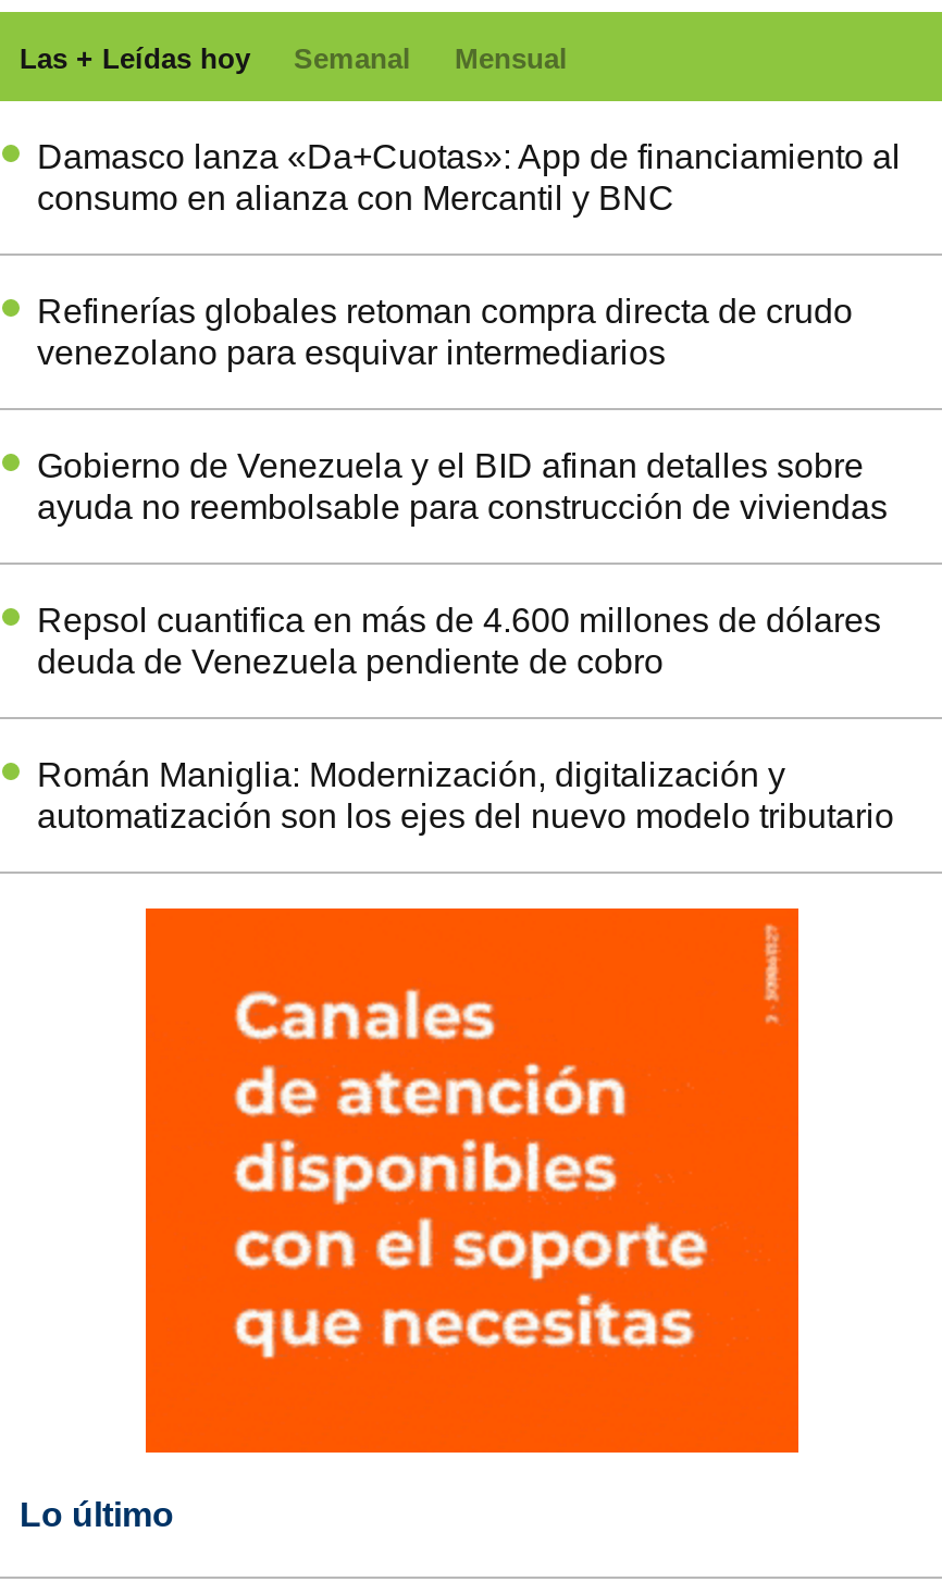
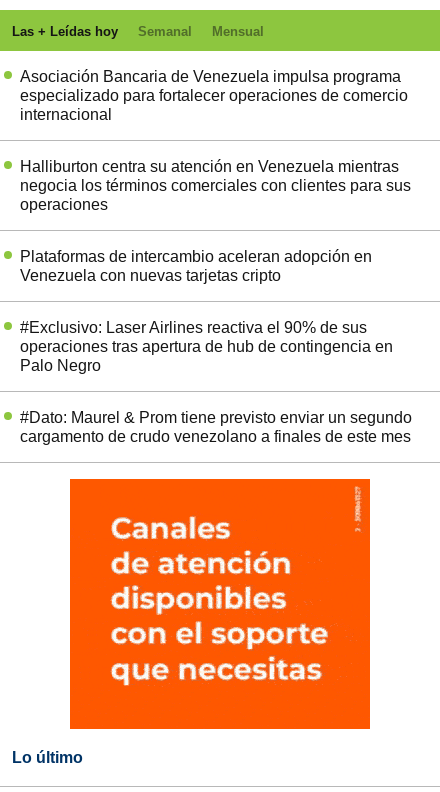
[37,138,901,216] Damasco lanza «Da+Cuotas»: App de financiamiento al | consumo en alianza con Mercantil y BNC -> [20,68,408,123] Asociación Bancaria de Venezuela impulsa programa | especializado para fortalecer operaciones de comercio | internacional
[37,292,853,371] Refinerías globales retoman compra directa de crudo | venezolano para esquivar intermediarios -> [20,158,411,213] Halliburton centra su atención en Venezuela mientras | negocia los términos comerciales con clientes para sus | operaciones
[37,447,888,525] Gobierno de Venezuela y el BID afinan detalles sobre | ayuda no reembolsable para construcción de viviendas -> [20,248,372,284] Plataformas de intercambio aceleran adopción en | Venezuela con nuevas tarjetas cripto
[37,601,881,680] Repsol cuantifica en más de 4.600 millones de dólares | deuda de Venezuela pendiente de cobro -> [20,319,393,374] #Exclusivo: Laser Airlines reactiva el 90% de sus | operaciones tras apertura de hub de contingencia en | Palo Negro
[37,756,894,834] Román Maniglia: Modernización, digitalización y | automatización son los ejes del nuevo modelo tributario -> [20,409,412,445] #Dato: Maurel & Prom tiene previsto enviar un segundo | cargamento de crudo venezolano a finales de este mes

